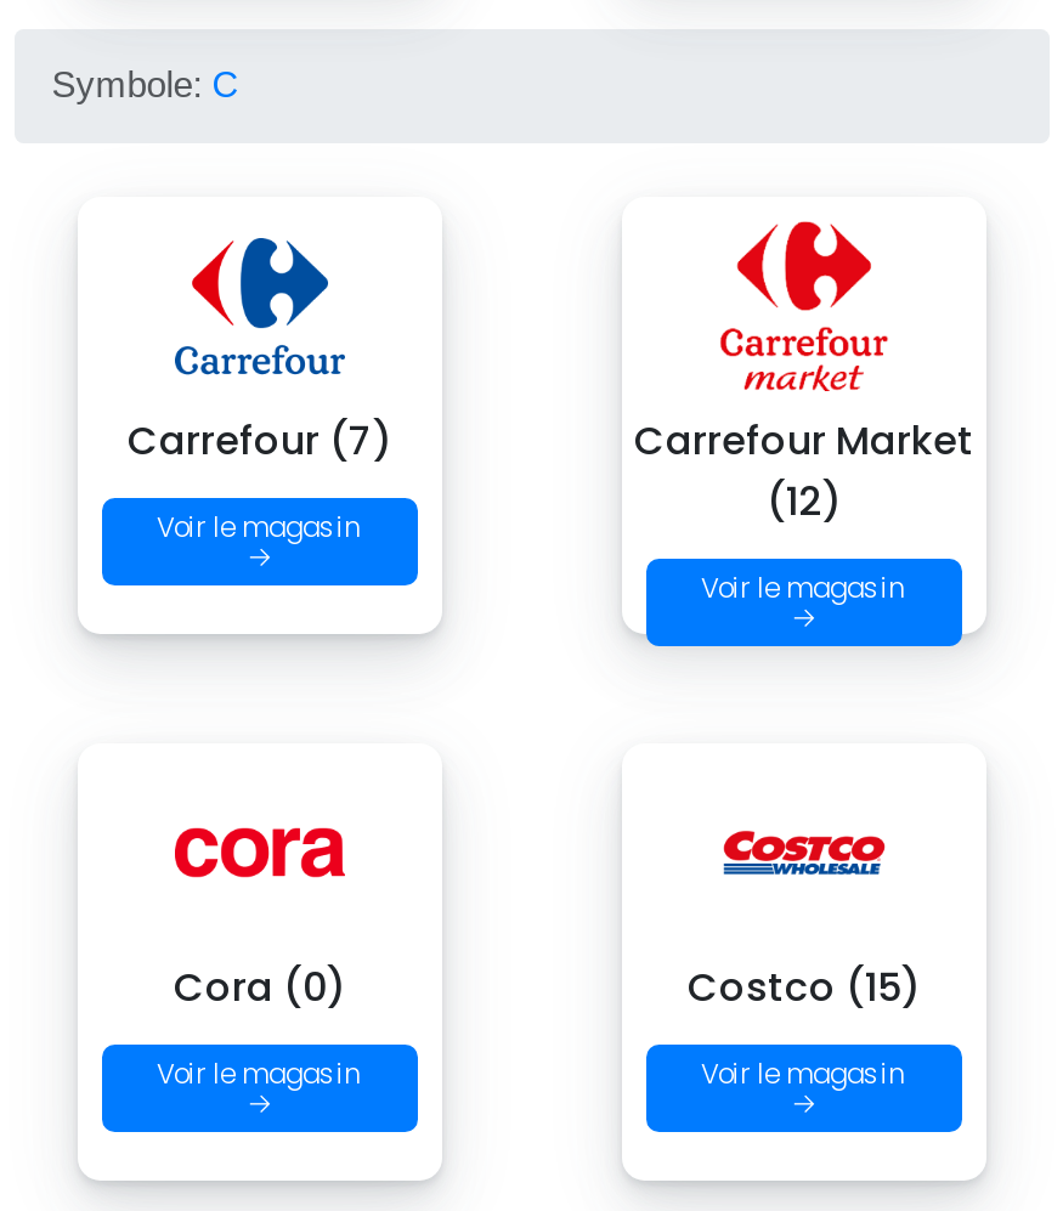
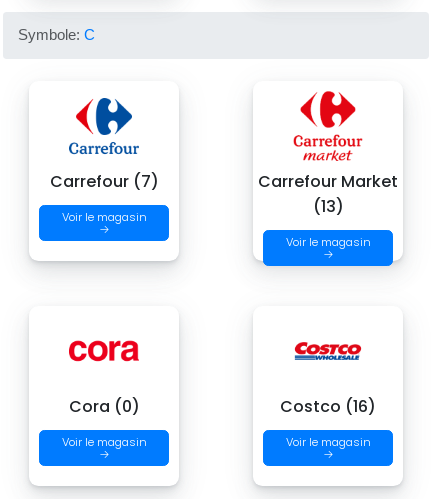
[767,472,842,528] (12) -> [312,194,343,217] (13)
[688,958,921,1014] Costco (15) -> [280,394,376,417] Costco (16)

